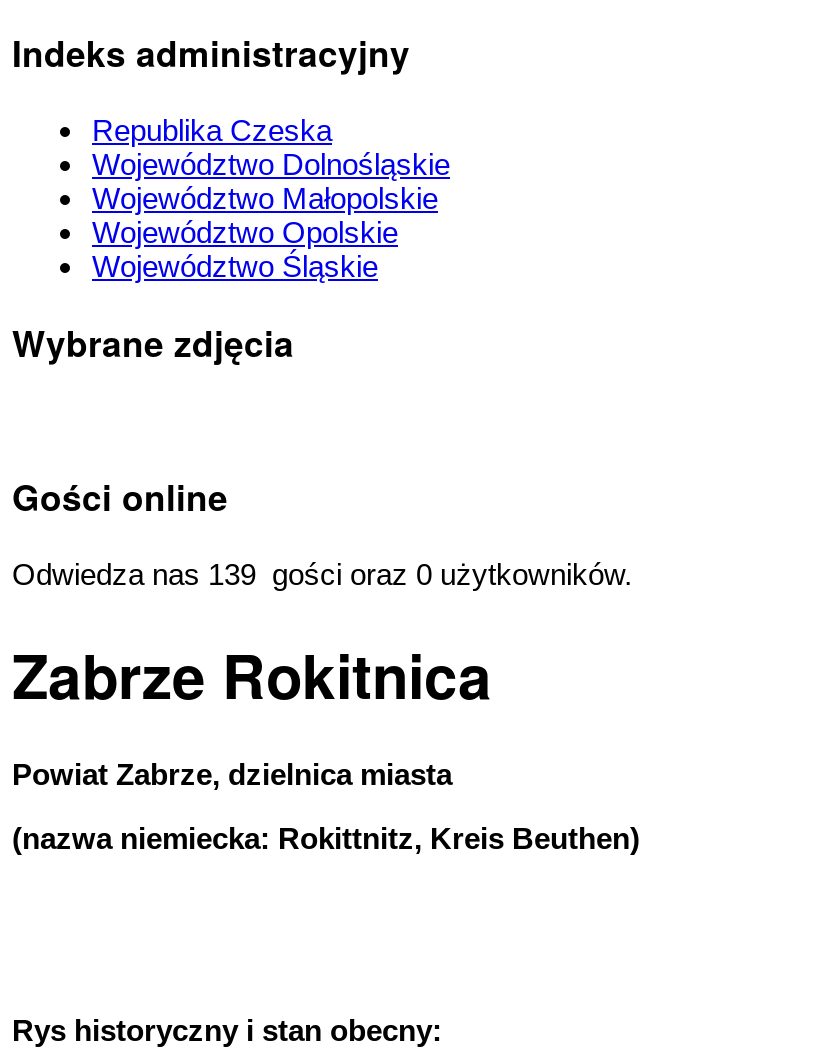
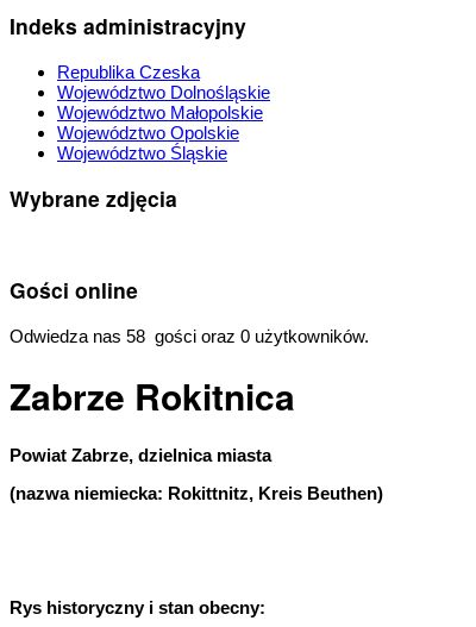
[12,557,632,591] Odwiedza nas 139 gości oraz 0 użytkowników. -> [10,326,369,346] Odwiedza nas 58 gości oraz 0 użytkowników.

